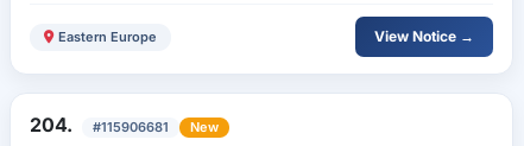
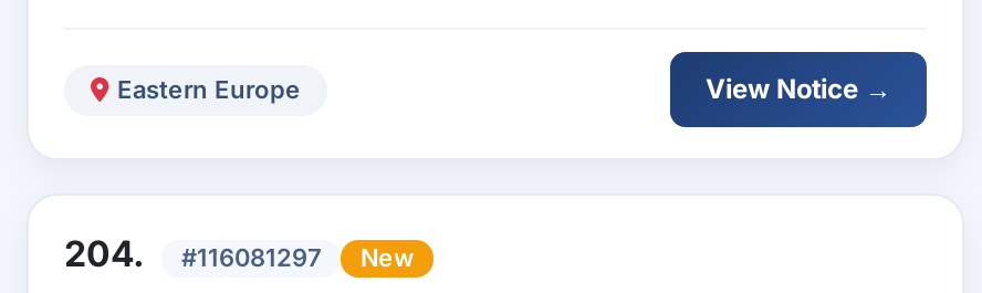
[30,113,219,137] 204. #115906681 New -> [64,231,414,275] 204. #116081297 New

